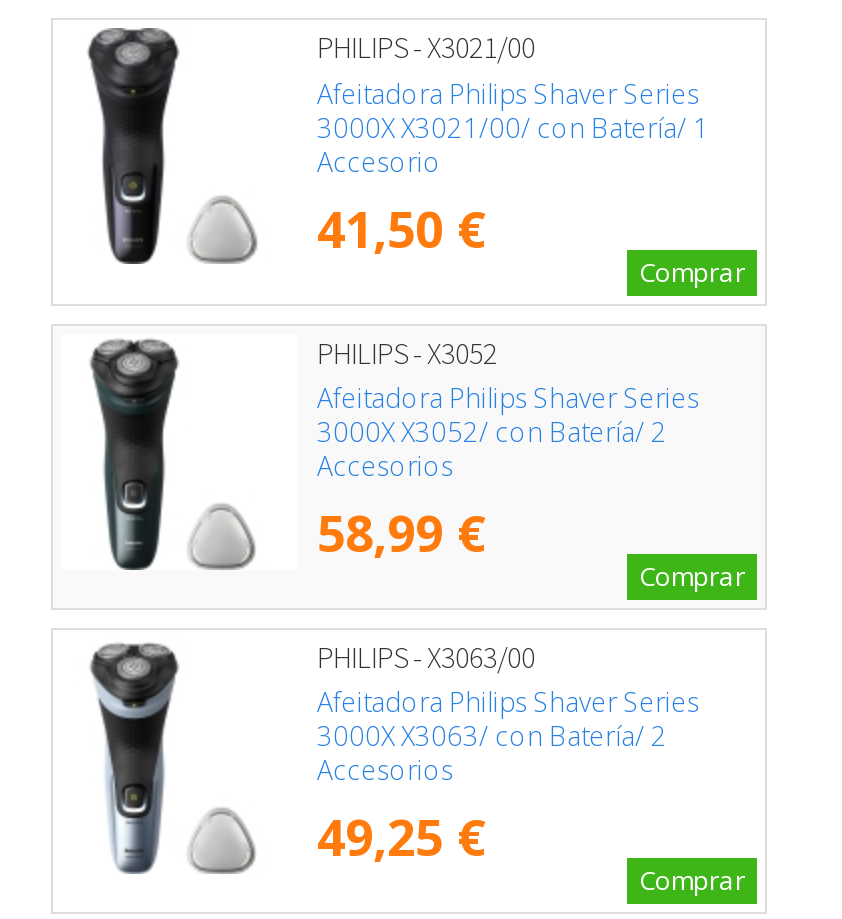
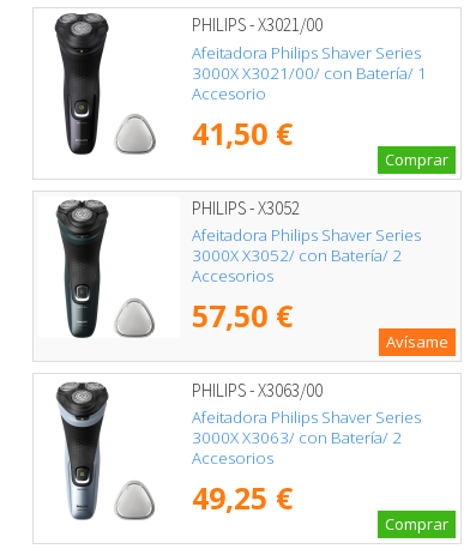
[317,498,745,594] 58,99 € | Comprar -> [192,295,448,352] 57,50 € | Avísame

